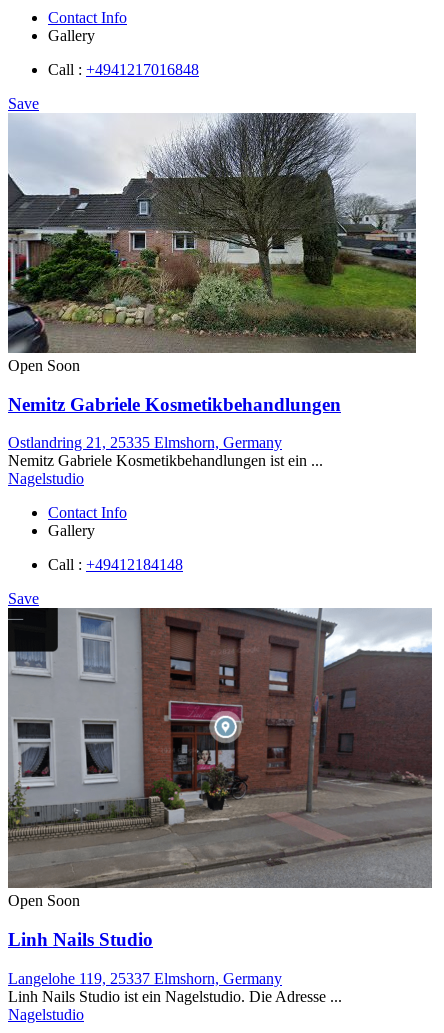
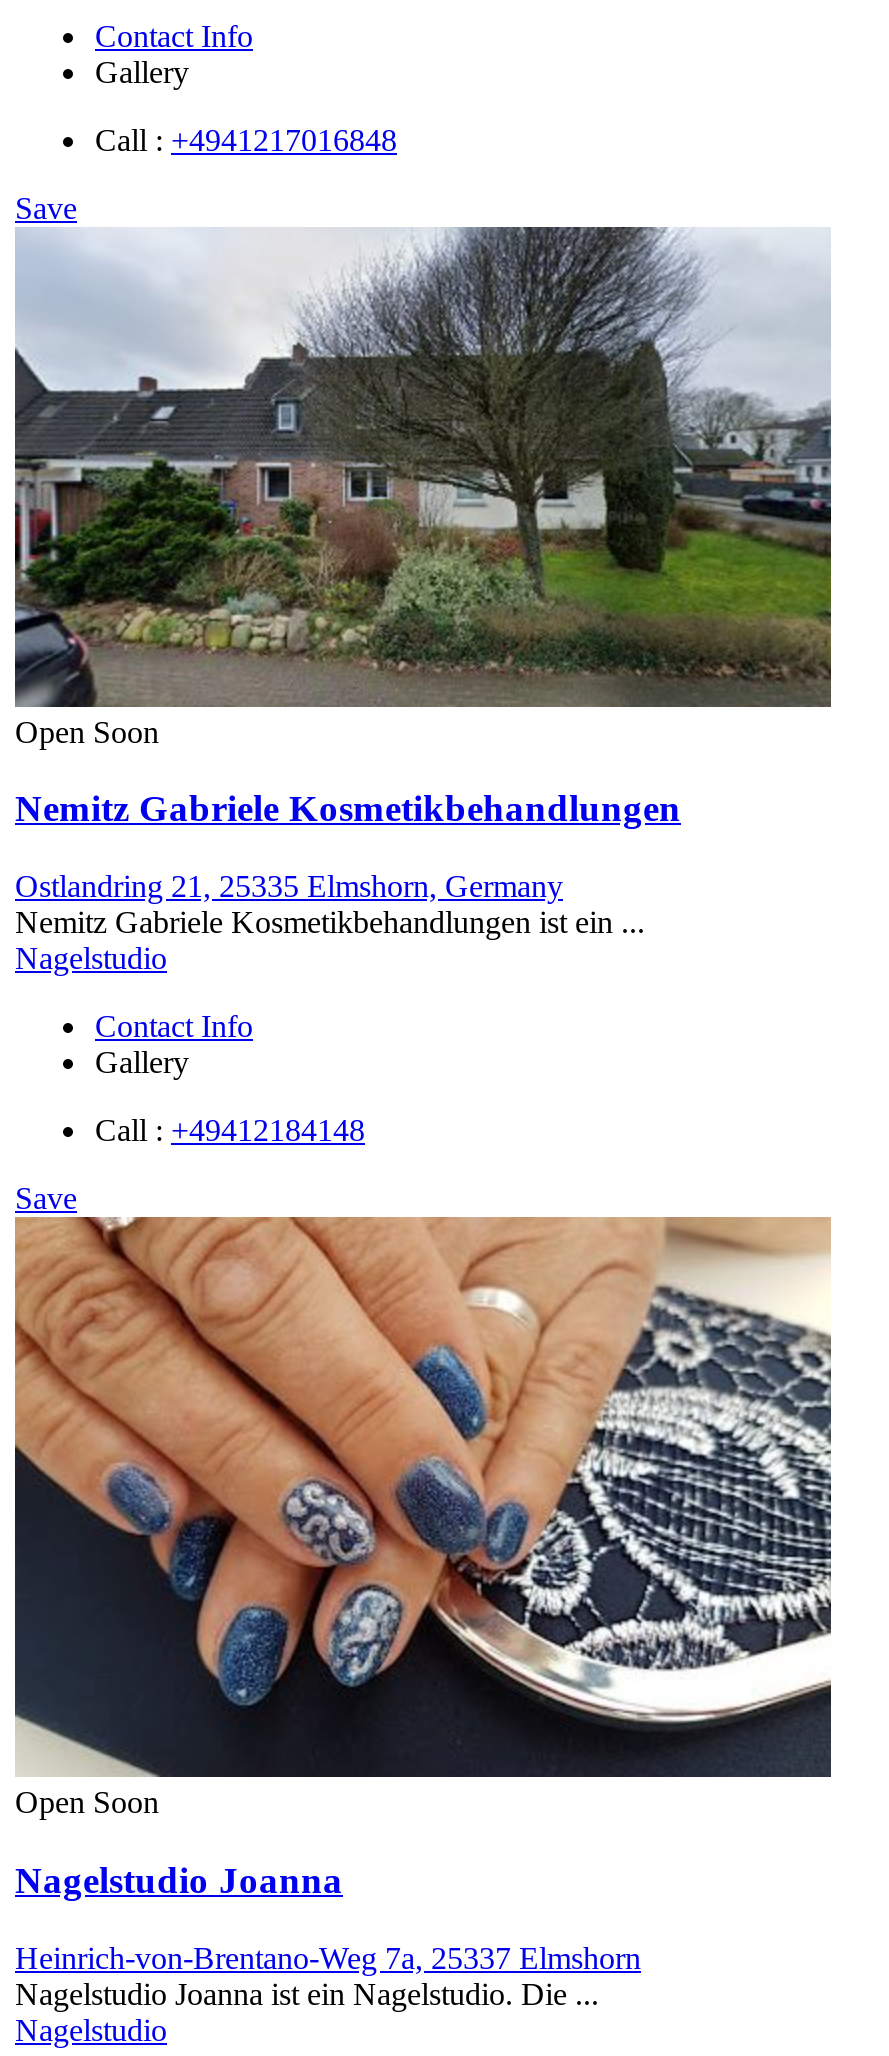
[7,607,433,889] [image] -> [13,1215,863,1779] [image]
[8,929,153,950] Linh Nails Studio -> [15,1859,343,1901] Nagelstudio Joanna
[8,970,342,1005] Langelohe 119, 25337 Elmshorn, Germany | Linh Nails Studio ist ein Nagelstudio. Die Adresse ... -> [15,1941,641,2011] Heinrich-von-Brentano-Weg 7a, 25337 Elmshorn | Nagelstudio Joanna ist ein Nagelstudio. Die ...

